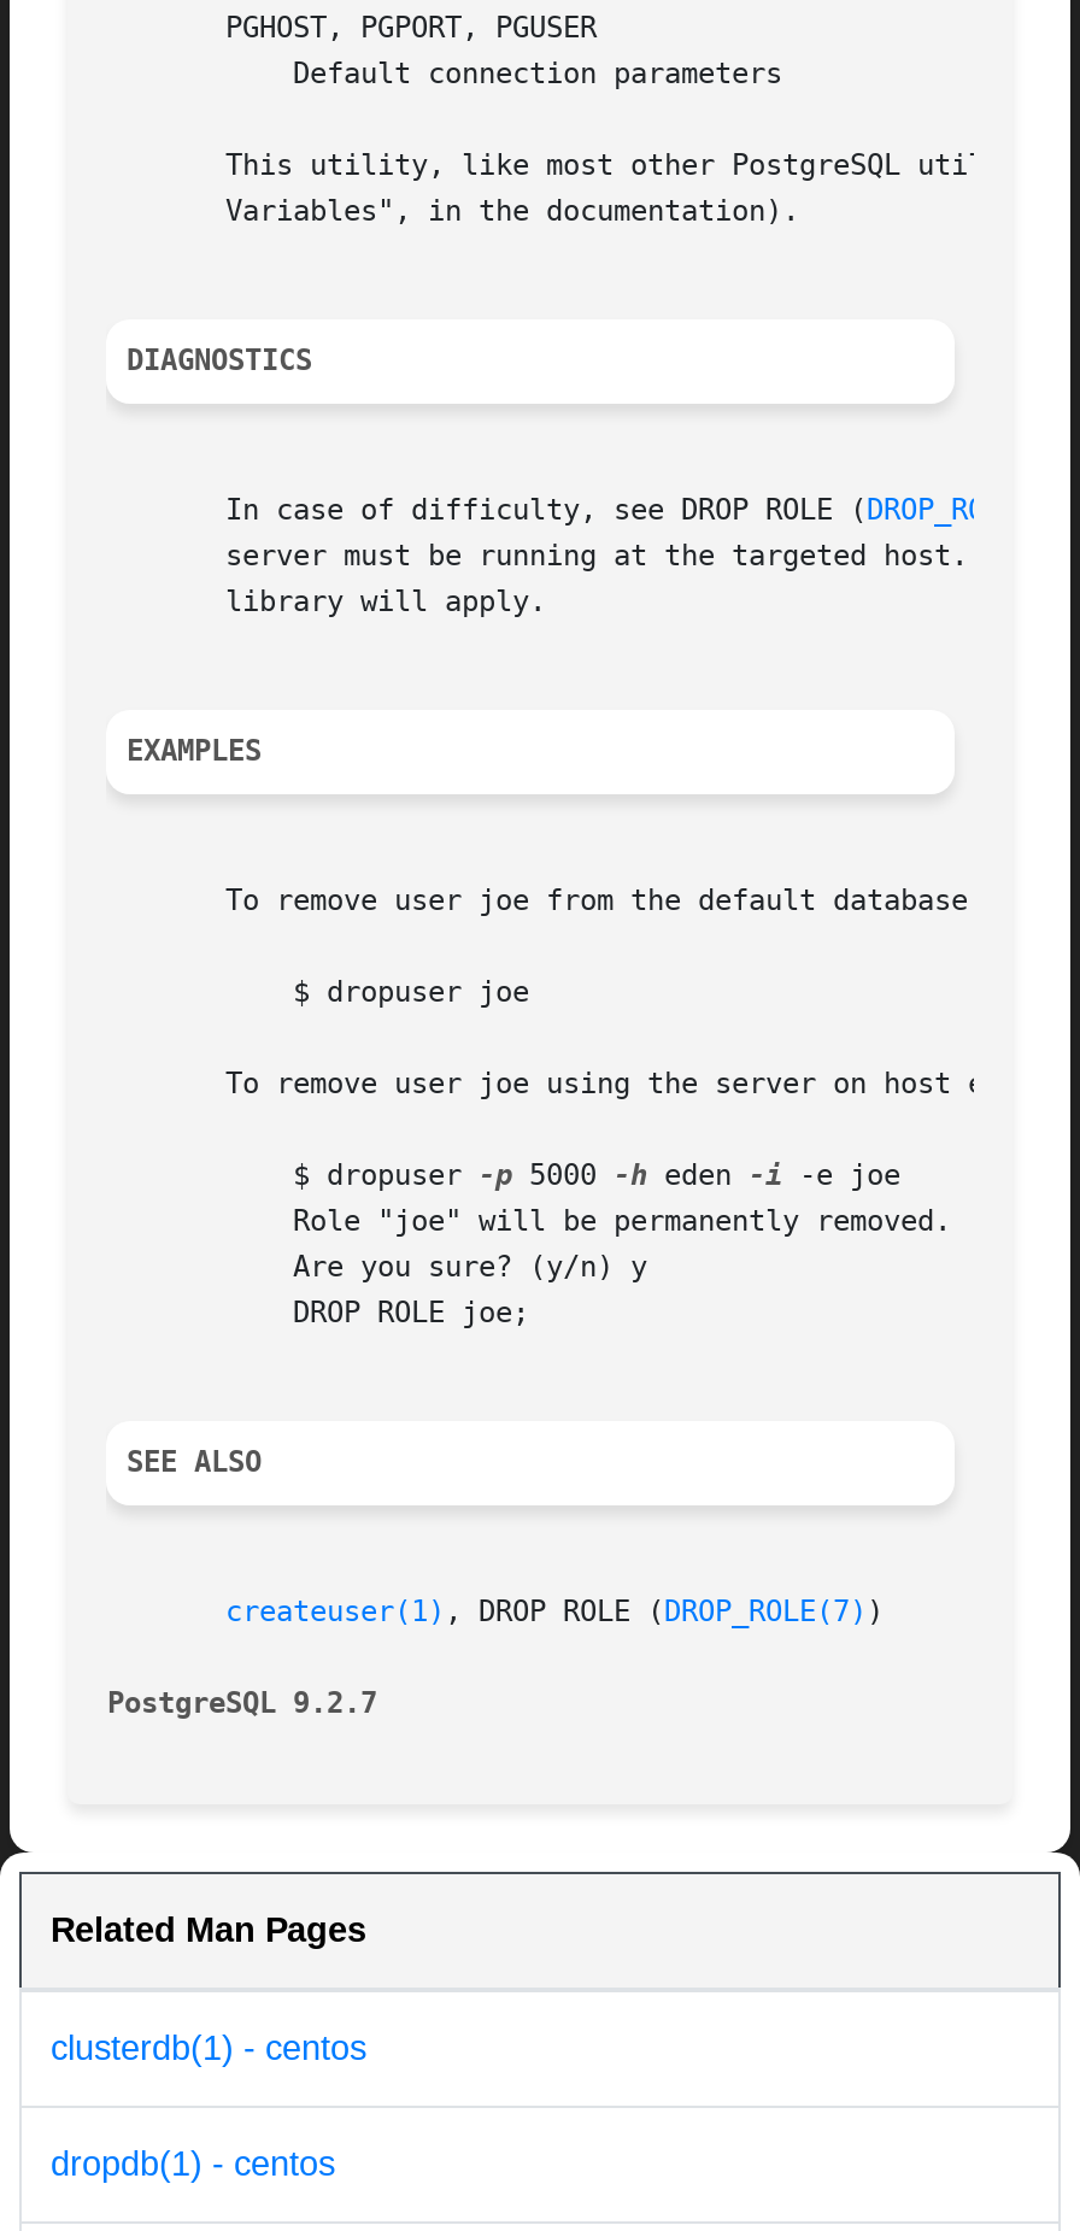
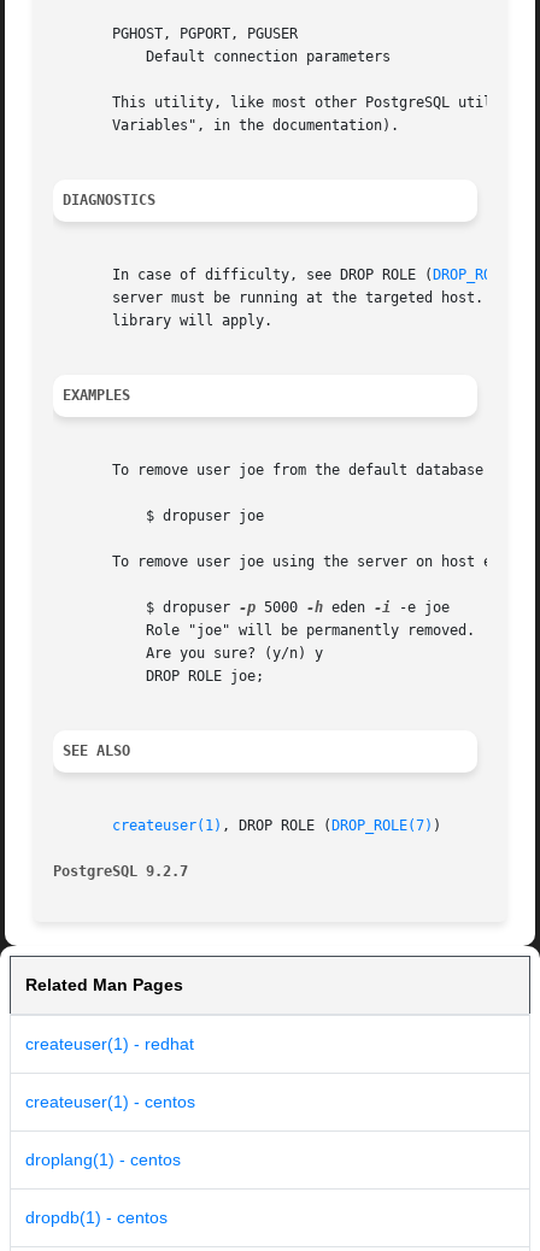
[51,2029,366,2068] clusterdb(1) - centos -> [25,1034,195,1169] createuser(1) - redhat | createuser(1) - centos | droplang(1) - centos

